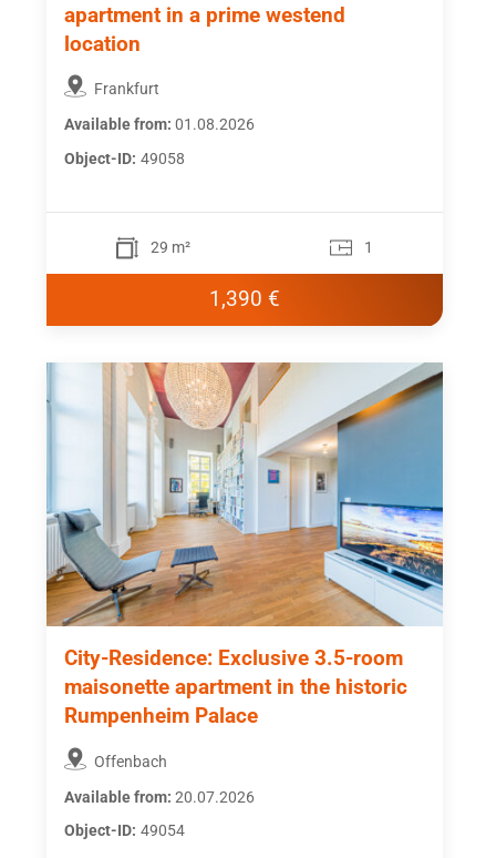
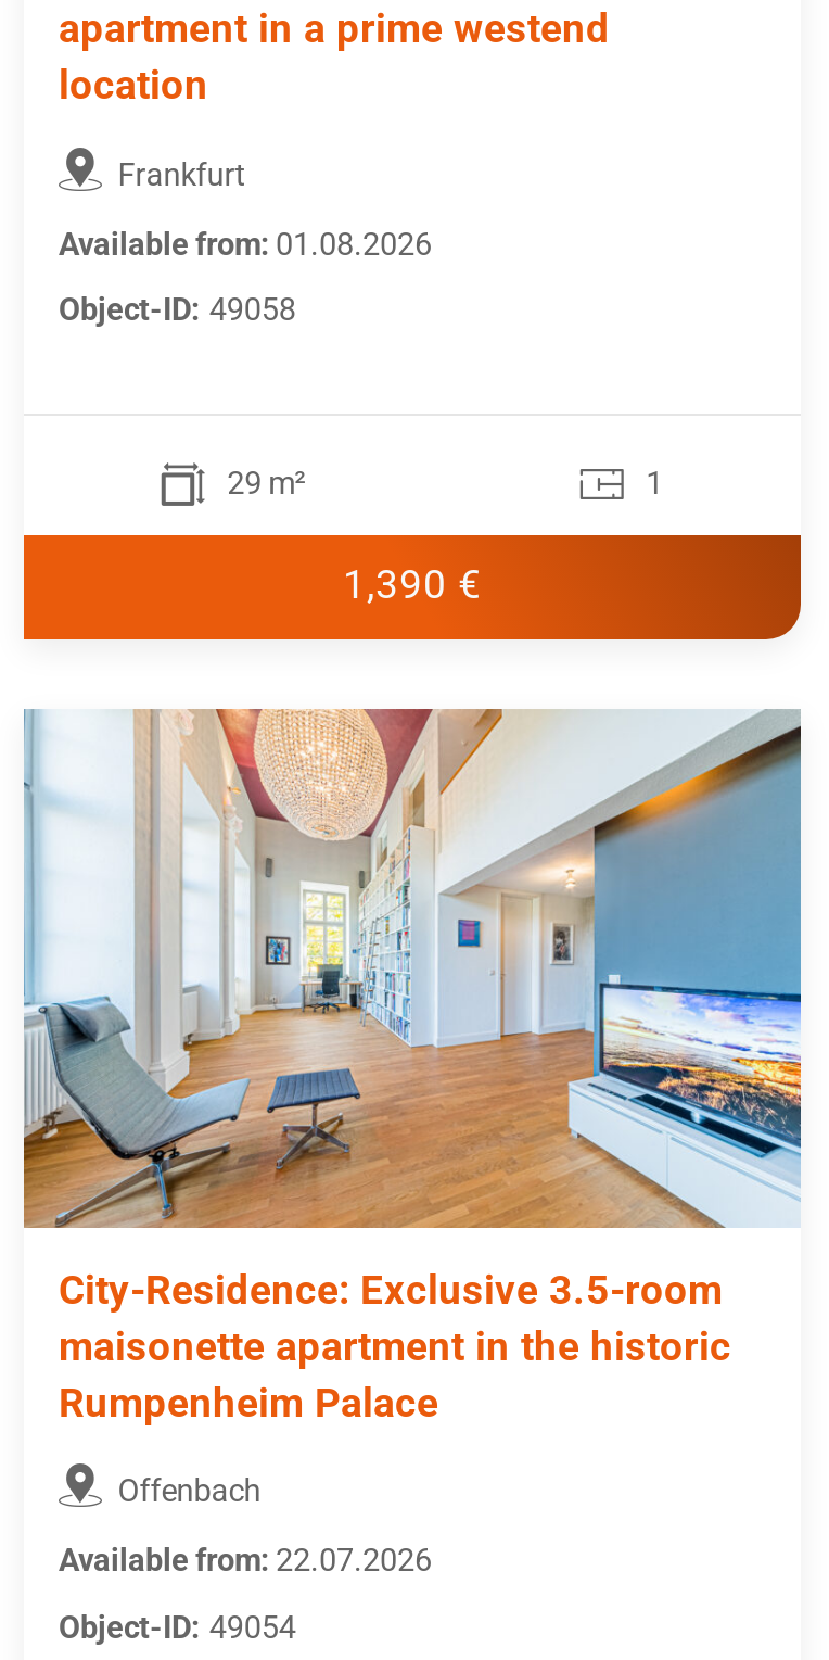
[64,788,255,807] Available from: 20.07.2026 -> [59,1544,432,1581] Available from: 22.07.2026

